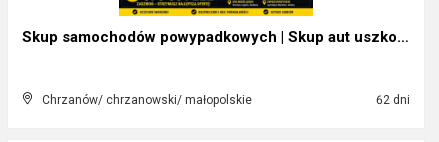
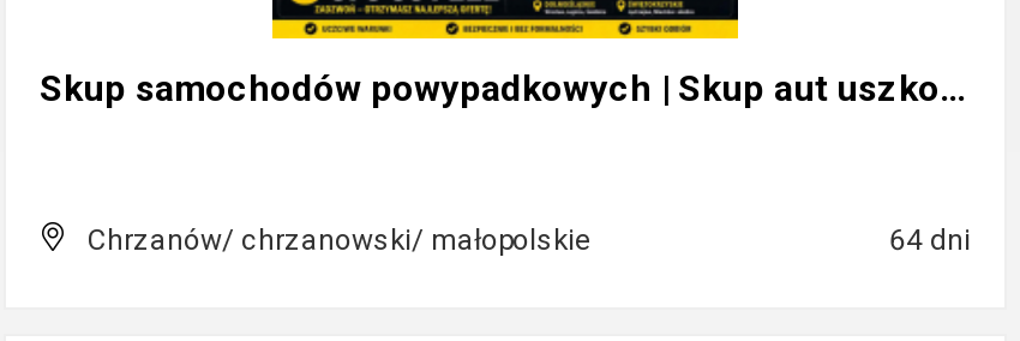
[373,93,410,107] 62 dni -> [882,223,971,257] 64 dni

